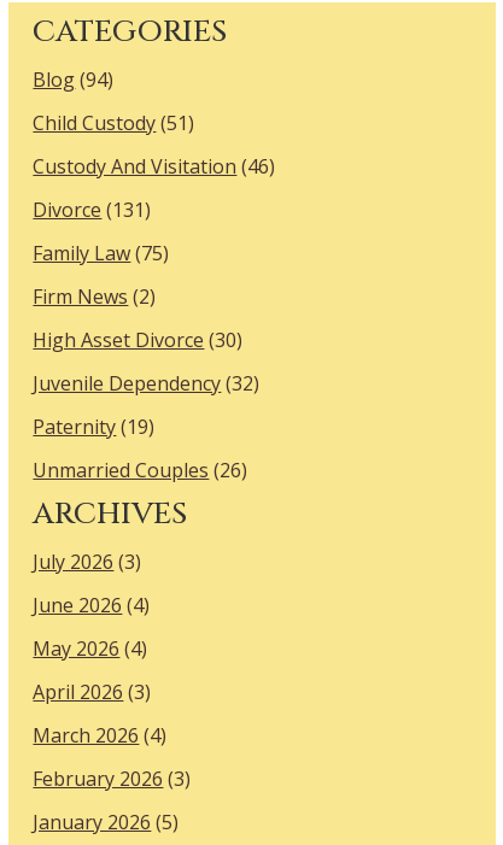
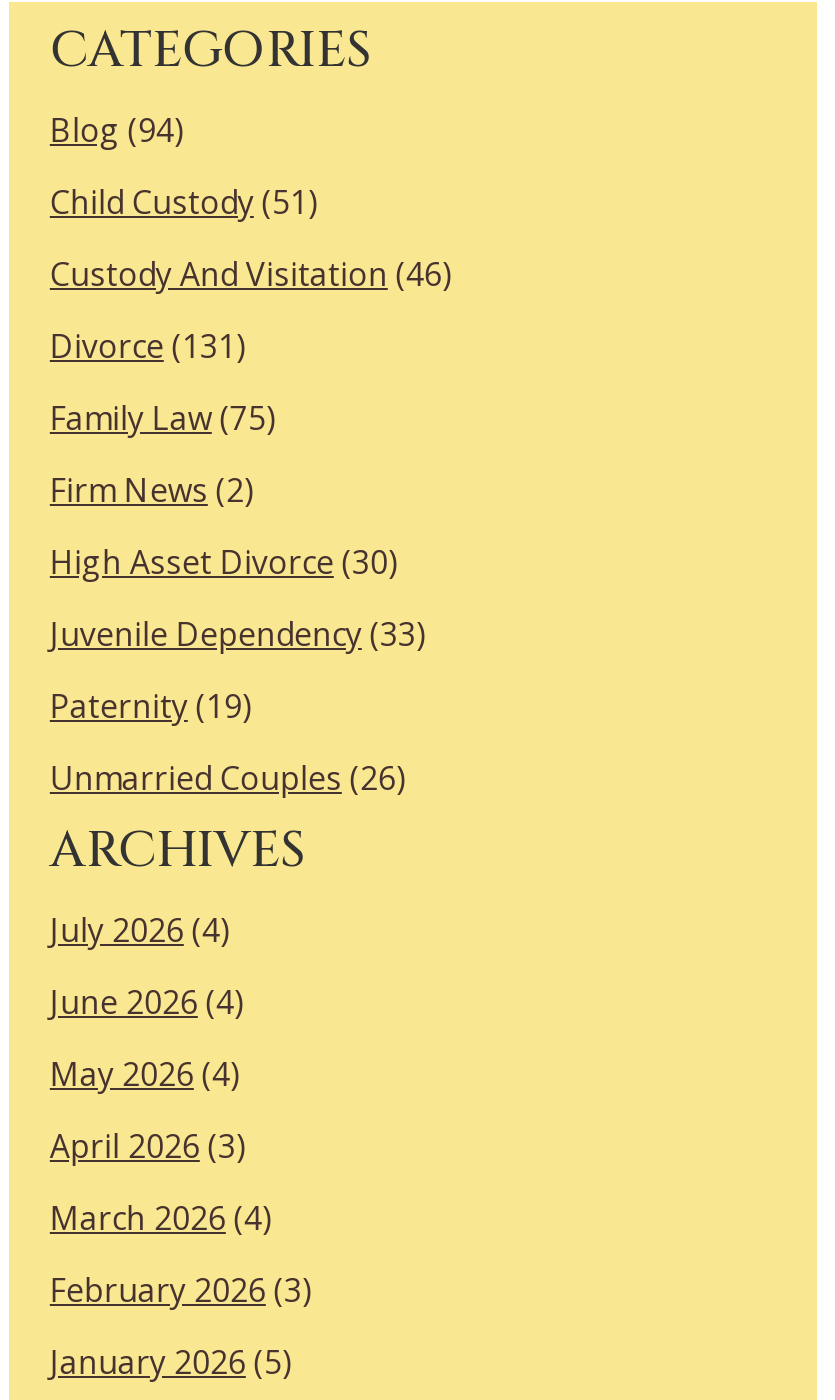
[33,370,260,397] Juvenile Dependency (32) -> [50,613,426,657] Juvenile Dependency (33)
[33,549,142,575] July 2026 (3) -> [50,909,230,953] July 2026 (4)

